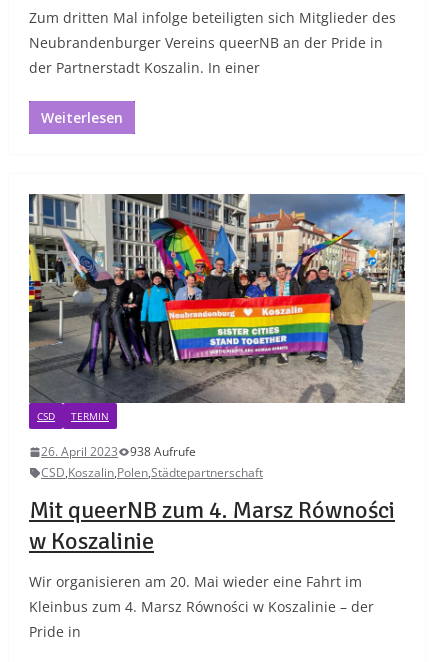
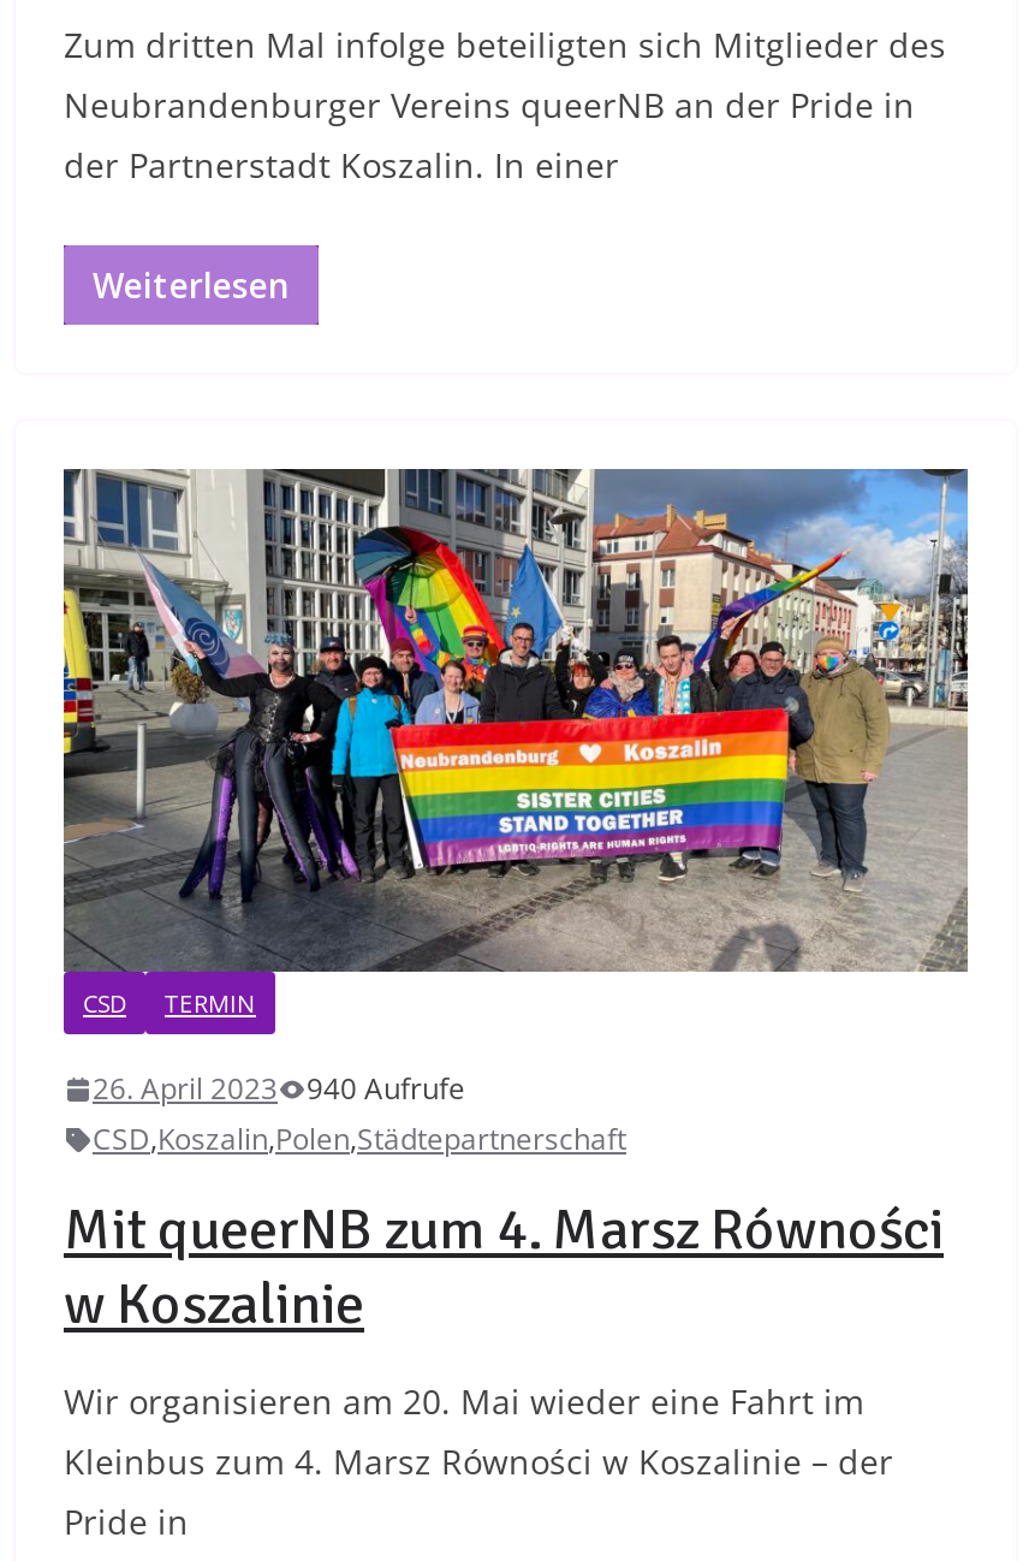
[41,443,196,460] 26. April 2023 938 Aufrufe -> [93,1069,465,1110] 26. April 2023 940 Aufrufe

